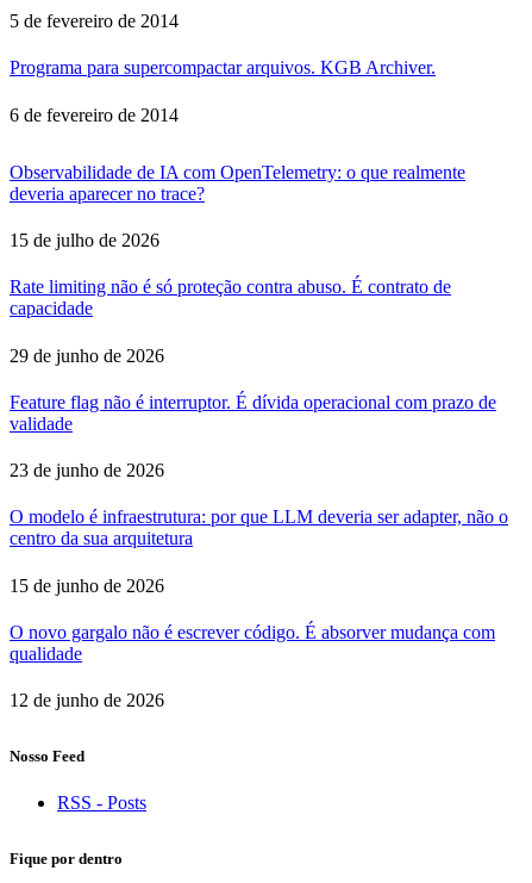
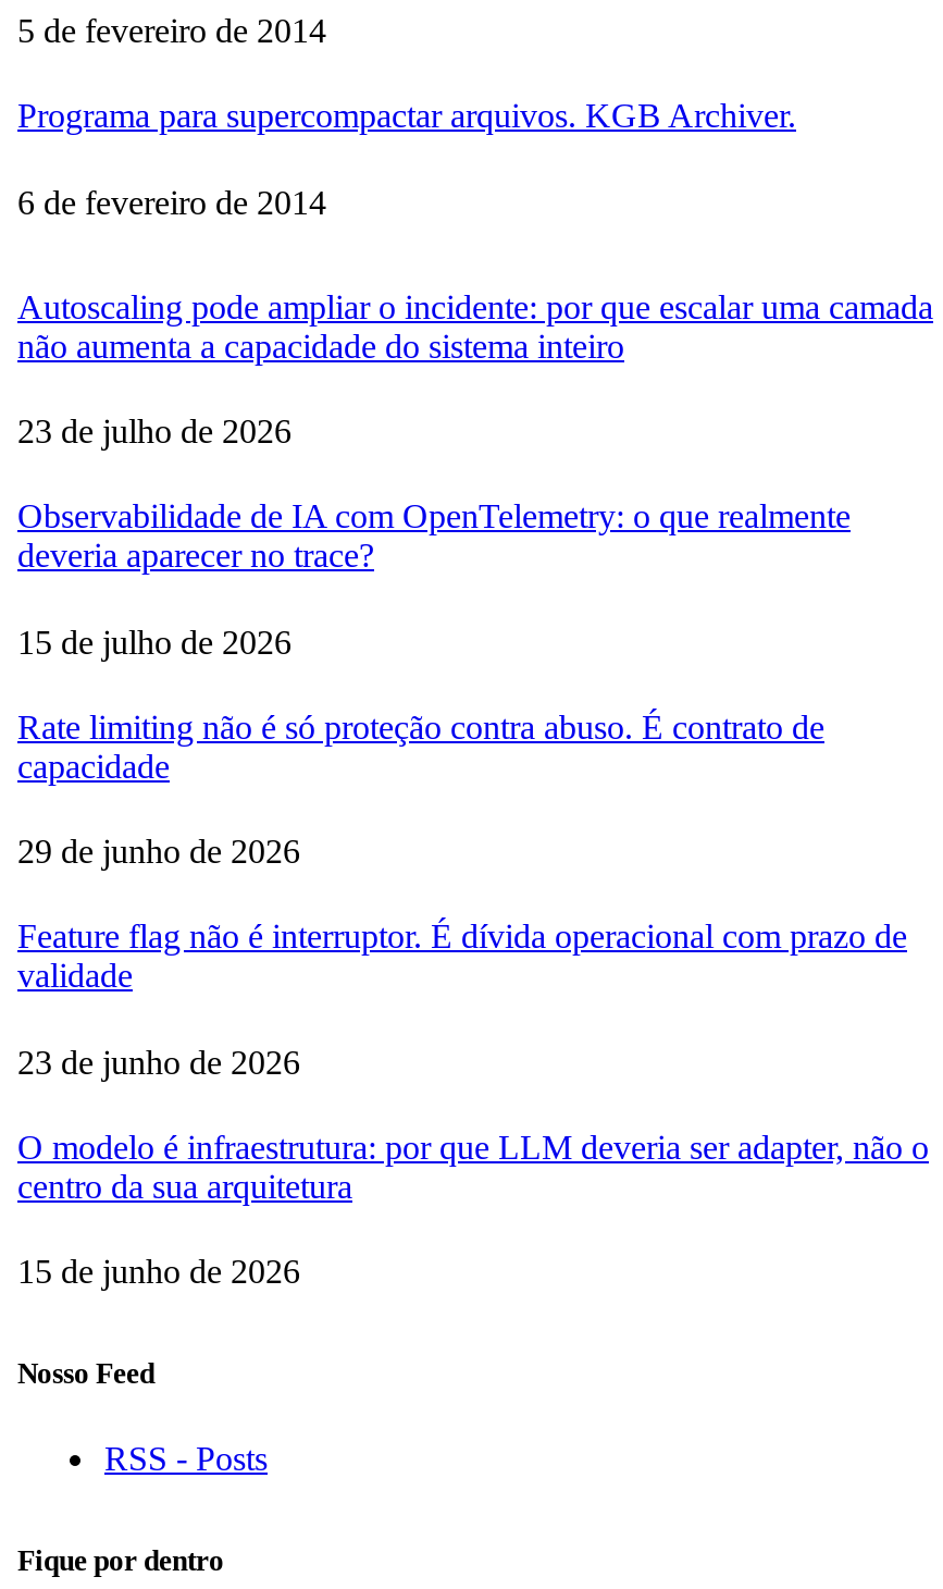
none -> [17,288,933,449] Autoscaling pode ampliar o incidente: por que escalar uma camada | não aumenta a capacidade do sistema inteiro | 23 de julho de 2026
moved [10,162,508,595] -> [17,498,929,1290]: Observabilidade de IA com OpenTelemetry: o que realmente | deveria aparecer no trace? | 15 de julho de 2026 | ... | centro da sua arquitetura | 15 de junho de 2026
[10,622,495,710] O novo gargalo não é escrever código. É absorver mudança com | qualidade | 12 de junho de 2026 -> none

